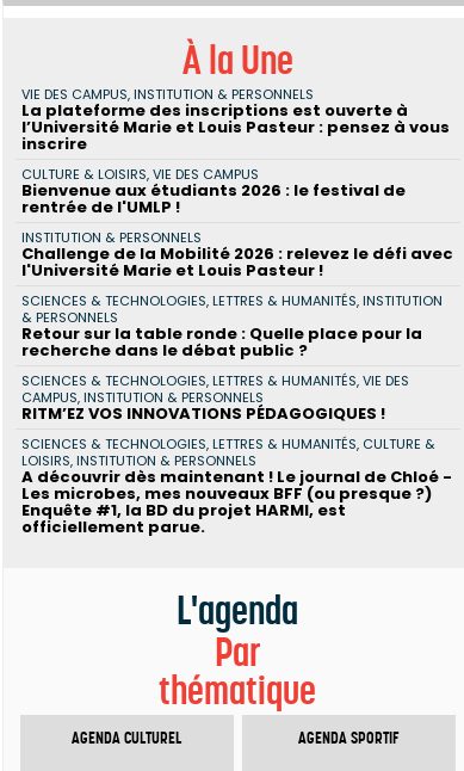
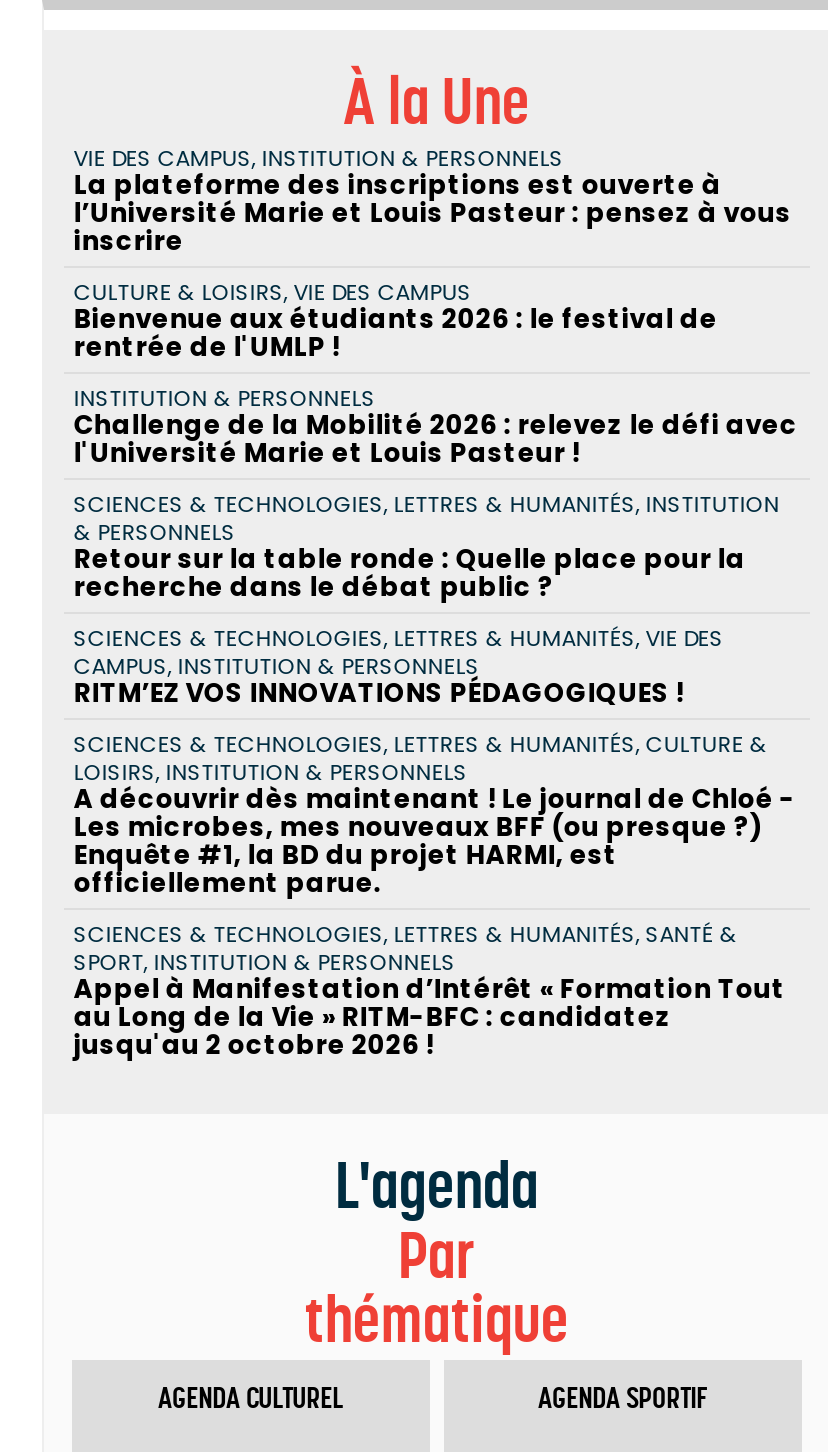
none -> [74,918,786,1064] SCIENCES & TECHNOLOGIES, LETTRES & HUMANITÉS, SANTÉ & | SPORT, INSTITUTION & PERSONNELS | Appel à Manifestation d’Intérêt « Formation Tout | au Long de la Vie » RITM-BFC : candidatez | jusqu'au 2 octobre 2026 !

